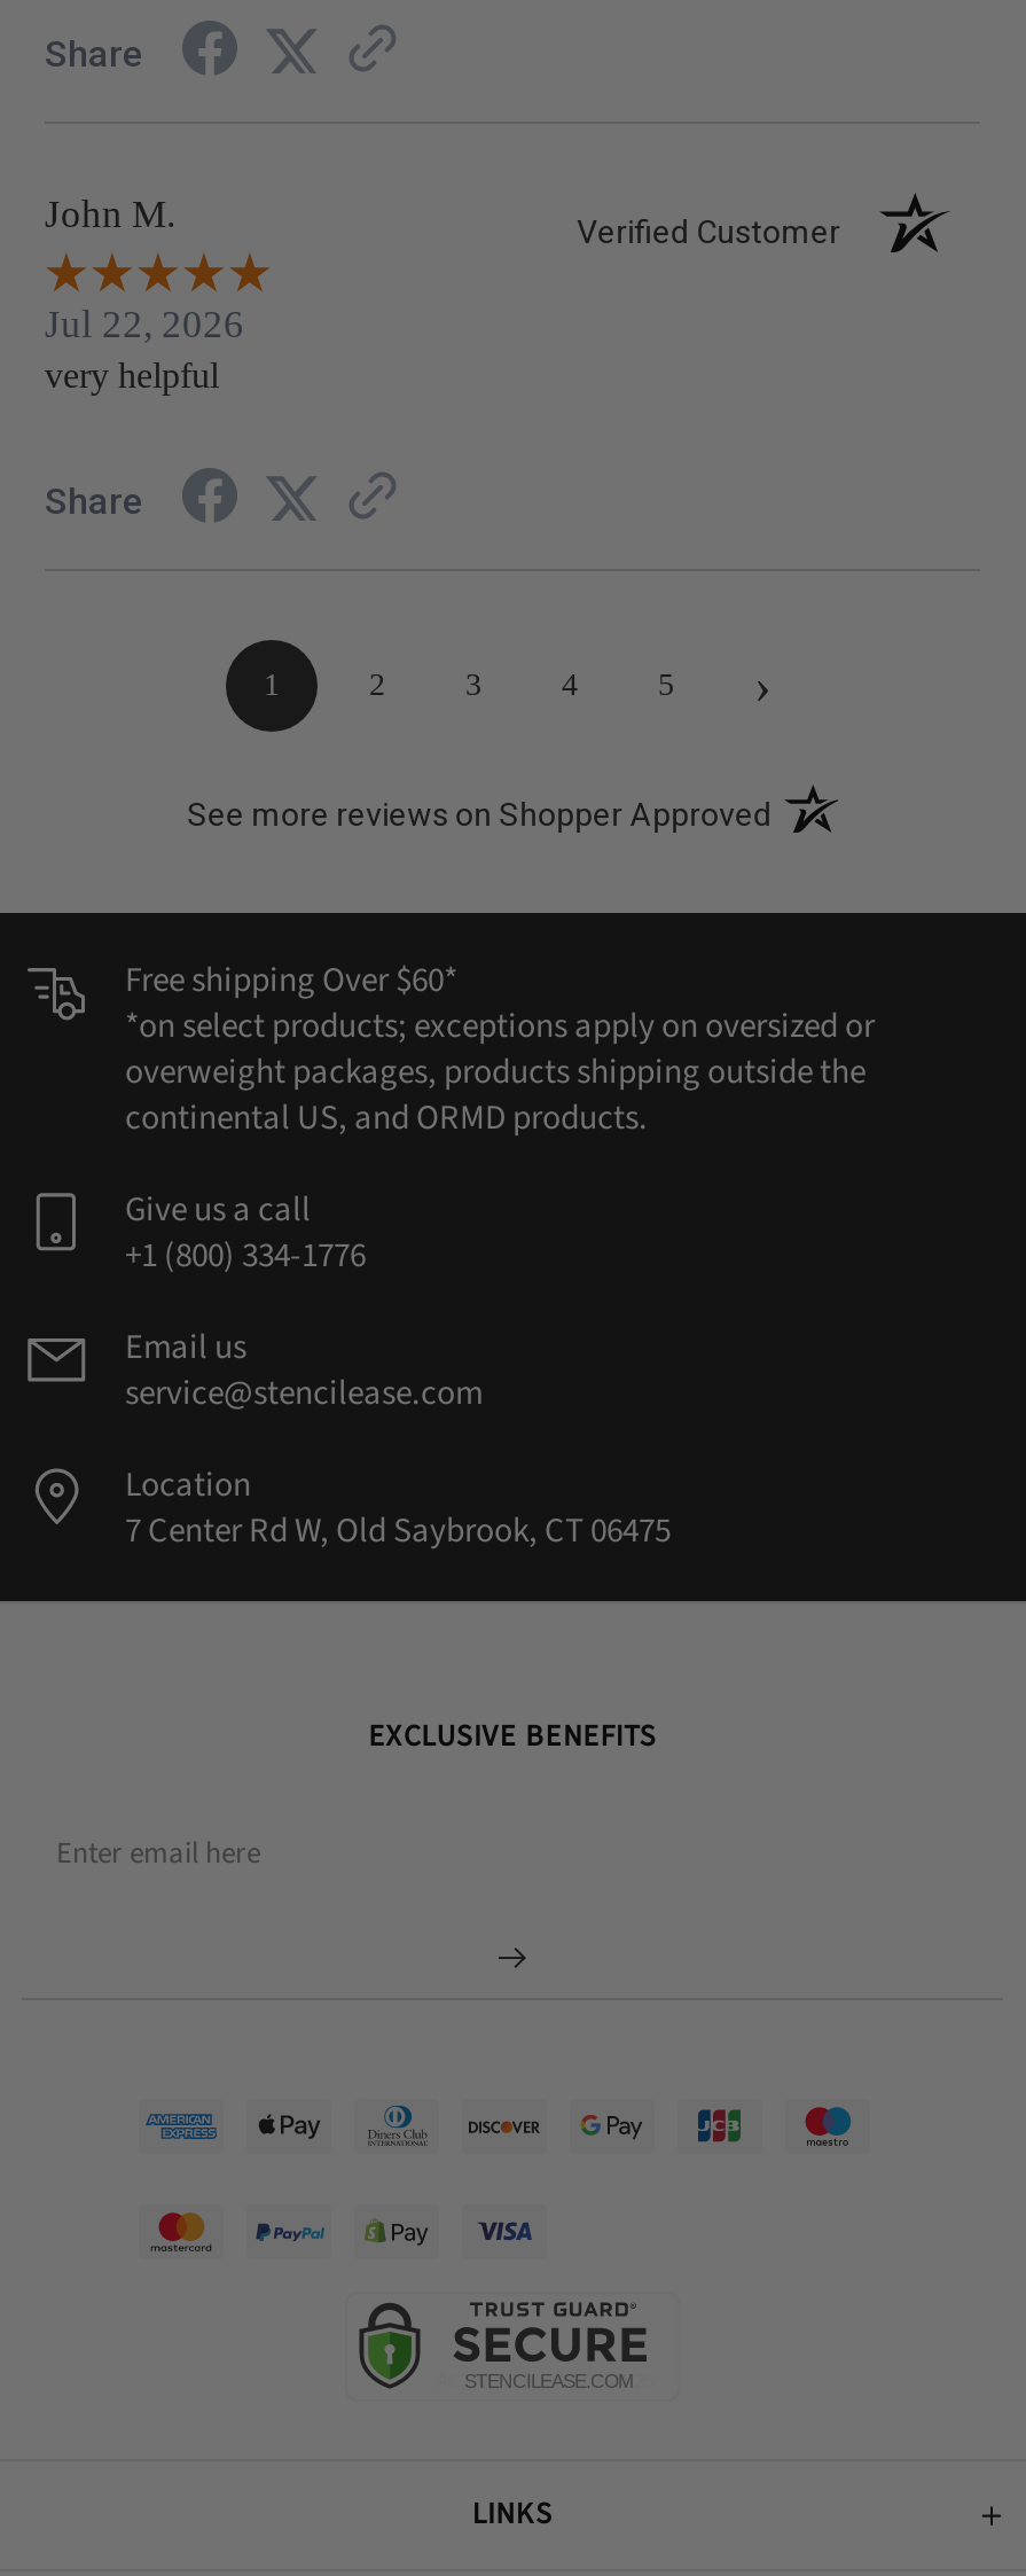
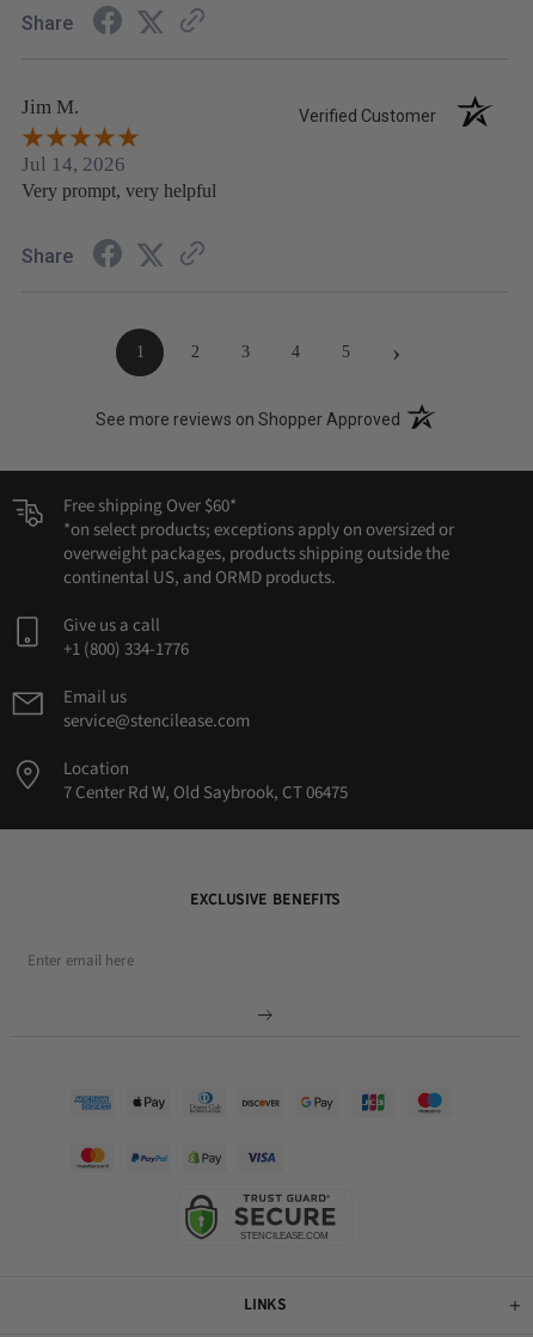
[45,194,175,237] John M. -> [22,96,79,119] Jim M.
[45,304,244,395] Jul 22, 2026 | very helpful -> [22,153,216,201] Jul 14, 2026 | Very prompt, very helpful

